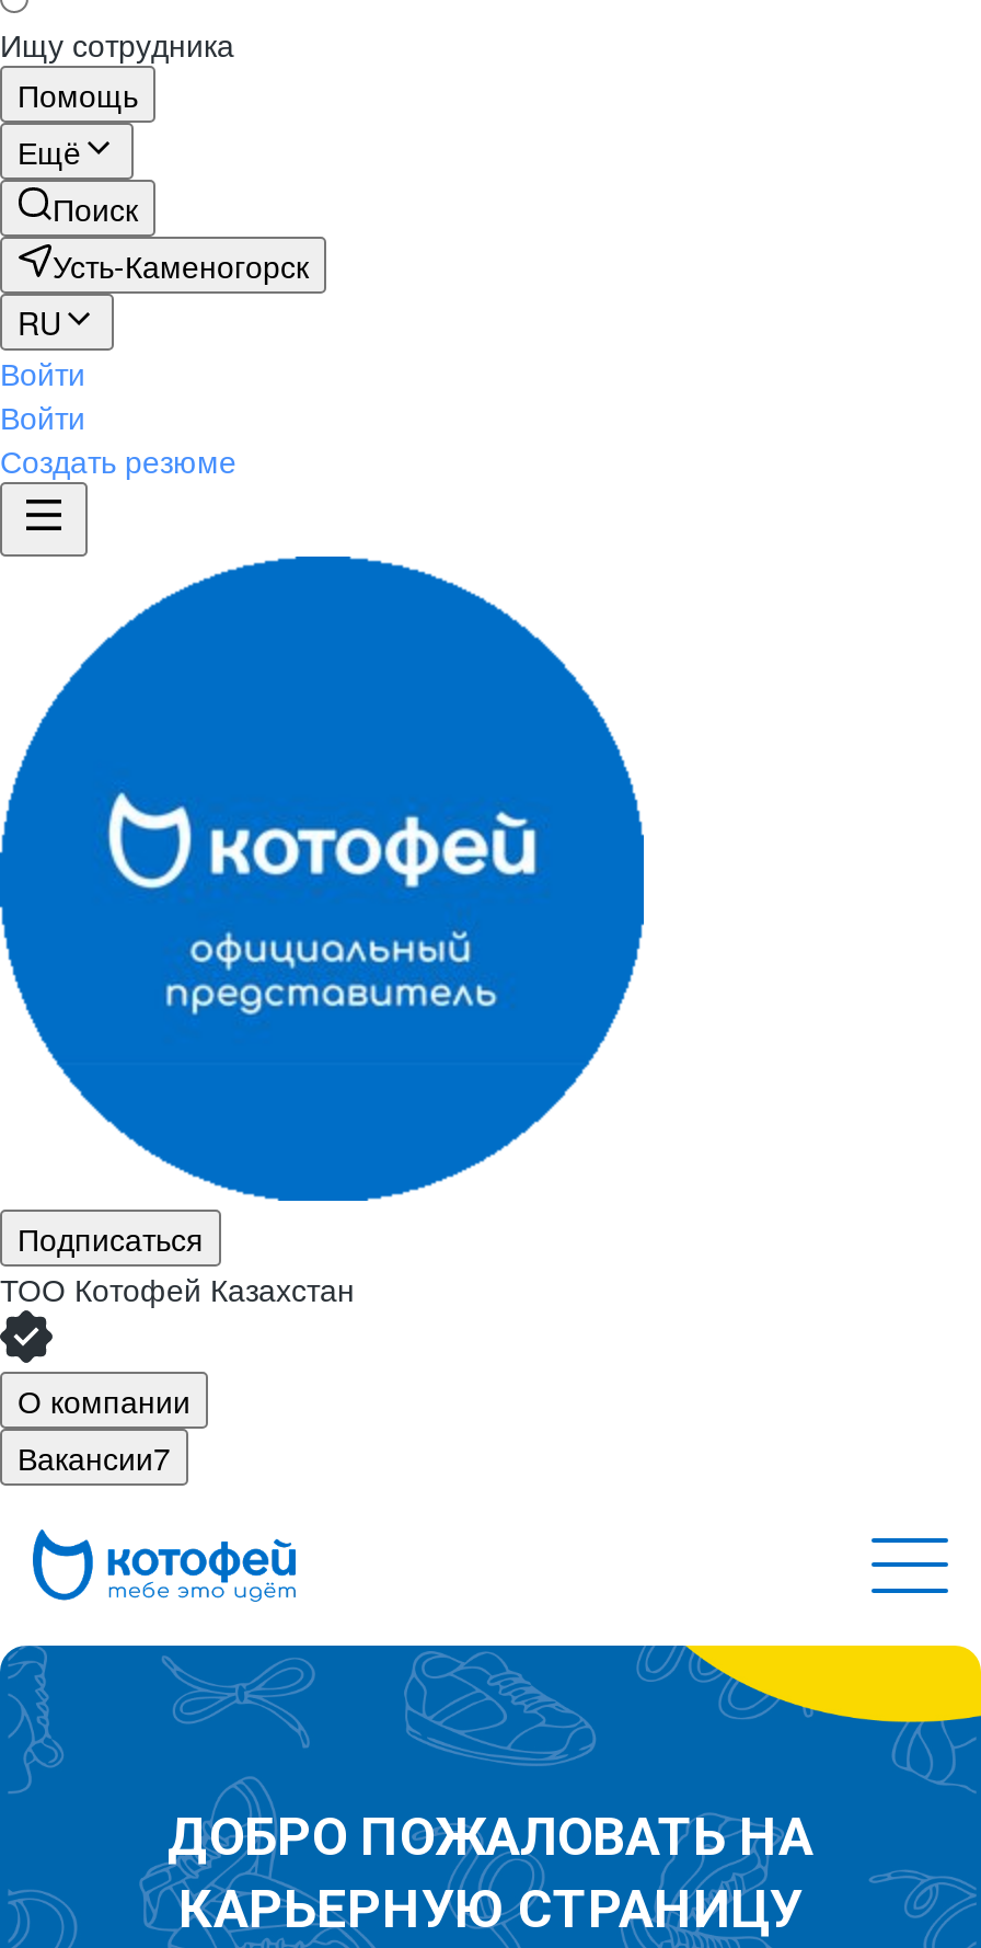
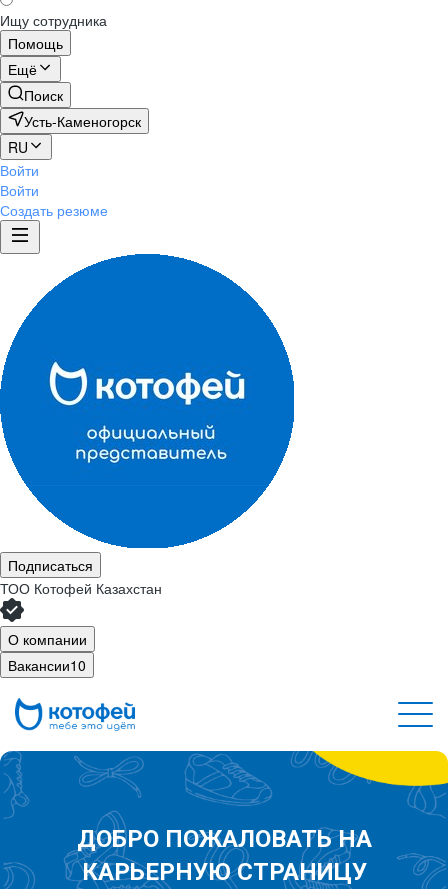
[18,1435,171,1479] Вакансии7 -> [8,655,86,675] Вакансии10

